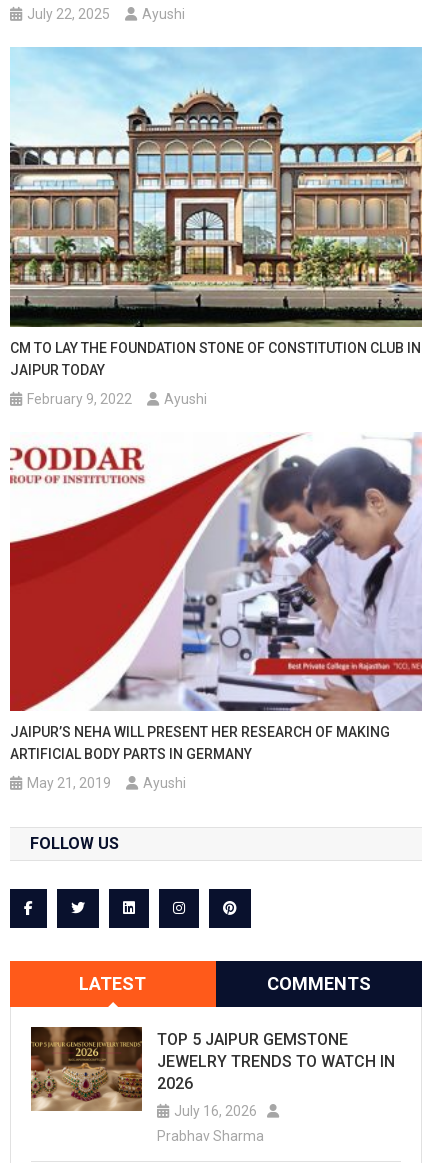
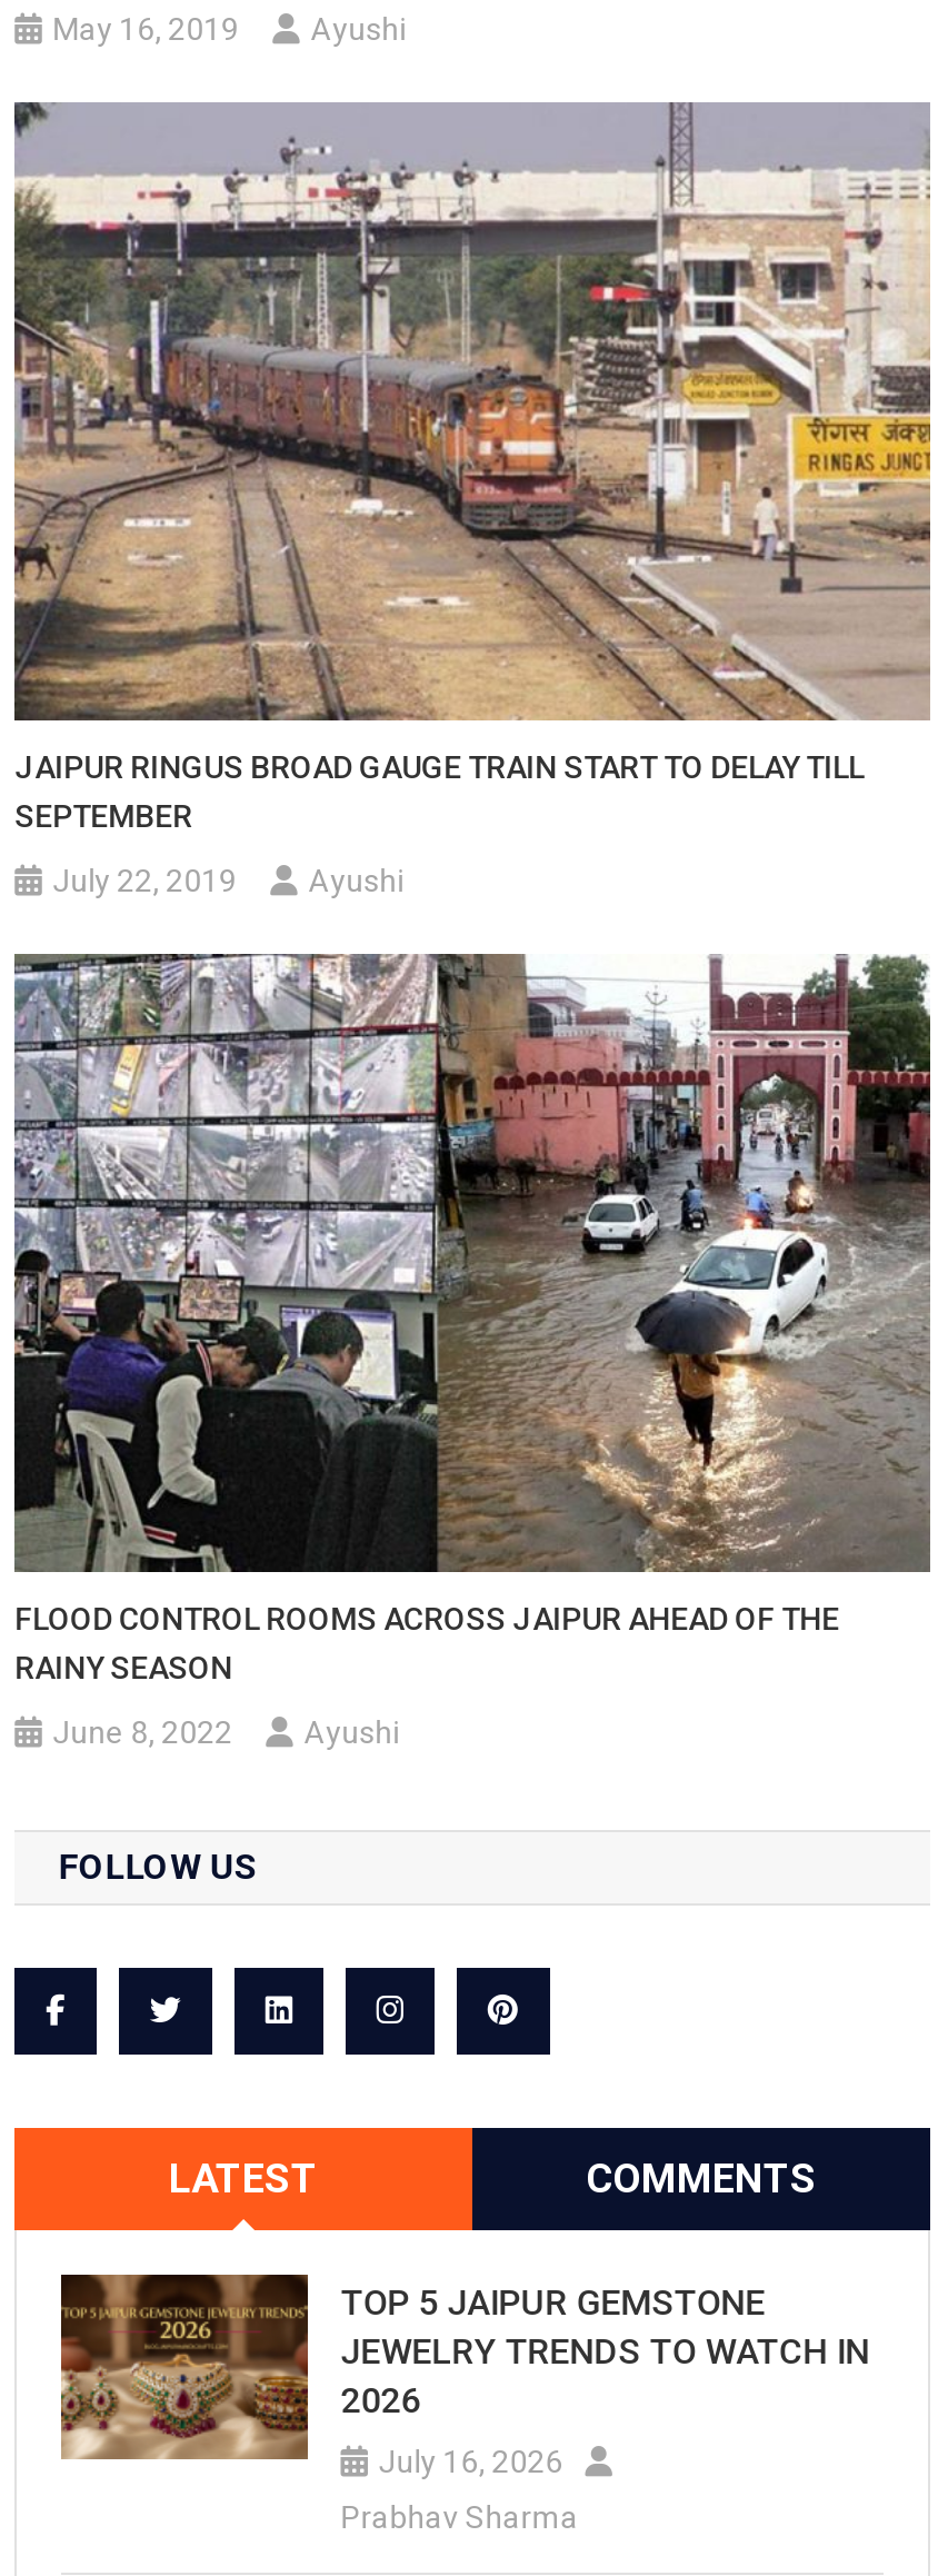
[27,6,185,22] July 22, 2025 Ayushi -> [52,10,406,46] May 16, 2019 Ayushi
[10,47,422,378] [image] | CM TO LAY THE FOUNDATION STONE OF CONSTITUTION CLUB IN | JAIPUR TODAY -> [12,101,932,834] [image] | JAIPUR RINGUS BROAD GAUGE TRAIN START TO DELAY TILL | SEPTEMBER
[27,391,207,407] February 9, 2022 Ayushi -> [52,863,404,898] July 22, 2019 Ayushi
[9,433,422,762] [image] | JAIPUR’S NEHA WILL PRESENT HER RESEARCH OF MAKING | ARTIFICIAL BODY PARTS IN GERMANY -> [12,951,932,1685] [image] | FLOOD CONTROL ROOMS ACROSS JAIPUR AHEAD OF THE | RAINY SEASON
[27,775,186,791] May 21, 2019 Ayushi -> [52,1714,399,1750] June 8, 2022 Ayushi

